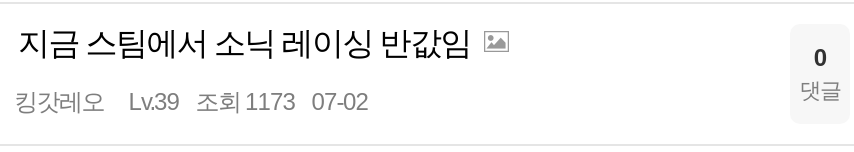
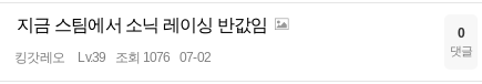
[14,88,368,116] 킹갓레오 Lv.39 조회 1173 07-02 -> [14,50,211,65] 킹갓레오 Lv.39 조회 1076 07-02

